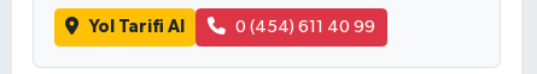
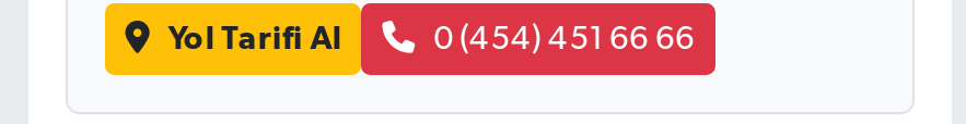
[236,18,376,36] 0 (454) 611 40 99 -> [434,22,694,55] 0 (454) 451 66 66

